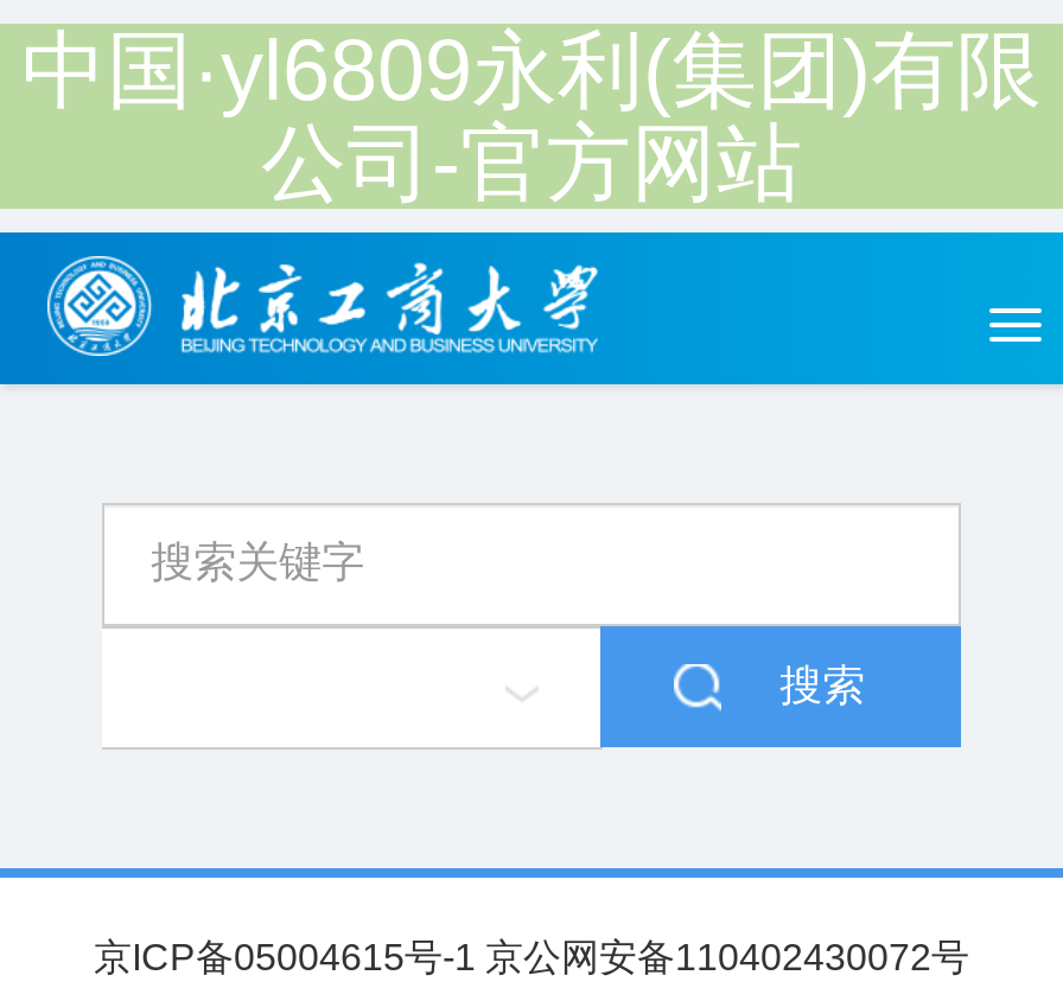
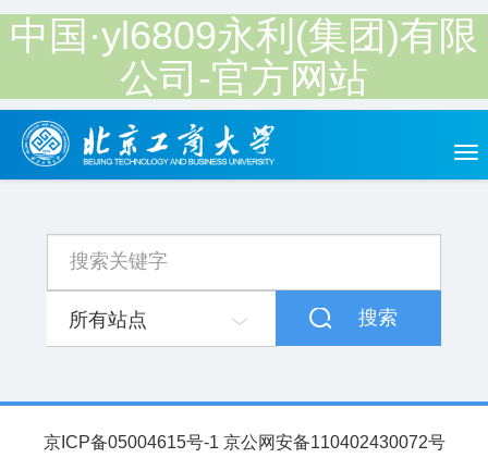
none -> [68,309,147,331] 所有站点

